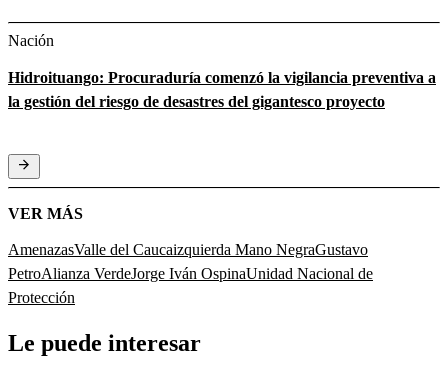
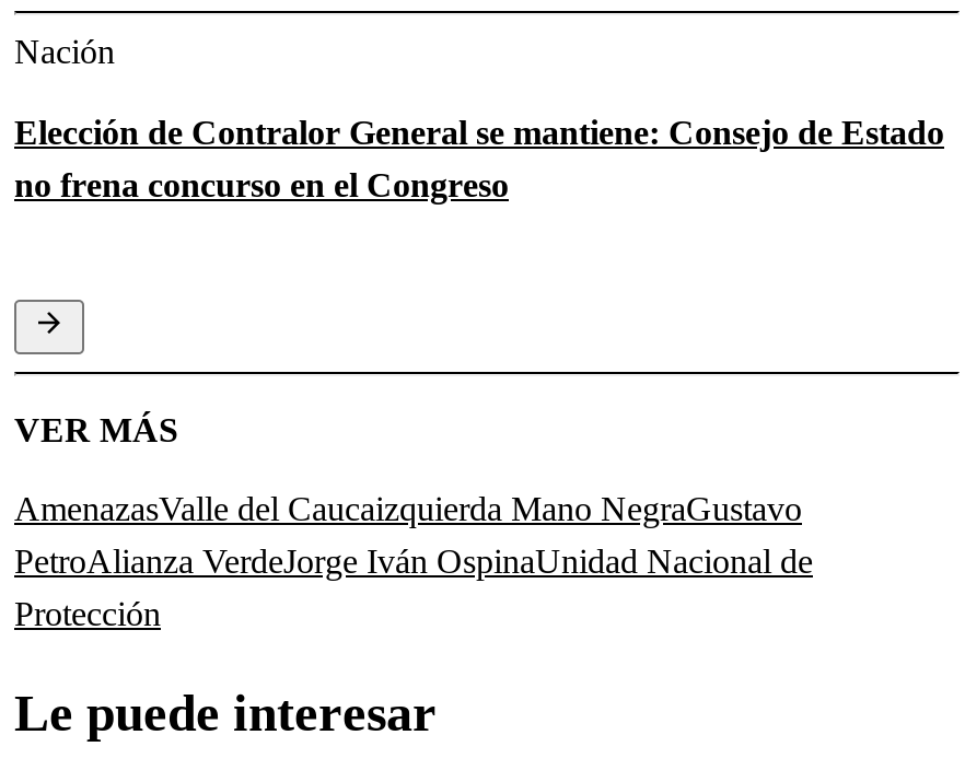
[8,69,436,110] Hidroituango: Procuraduría comenzó la vigilancia preventiva a | la gestión del riesgo de desastres del gigantesco proyecto -> [14,113,944,203] Elección de Contralor General se mantiene: Consejo de Estado | no frena concurso en el Congreso

